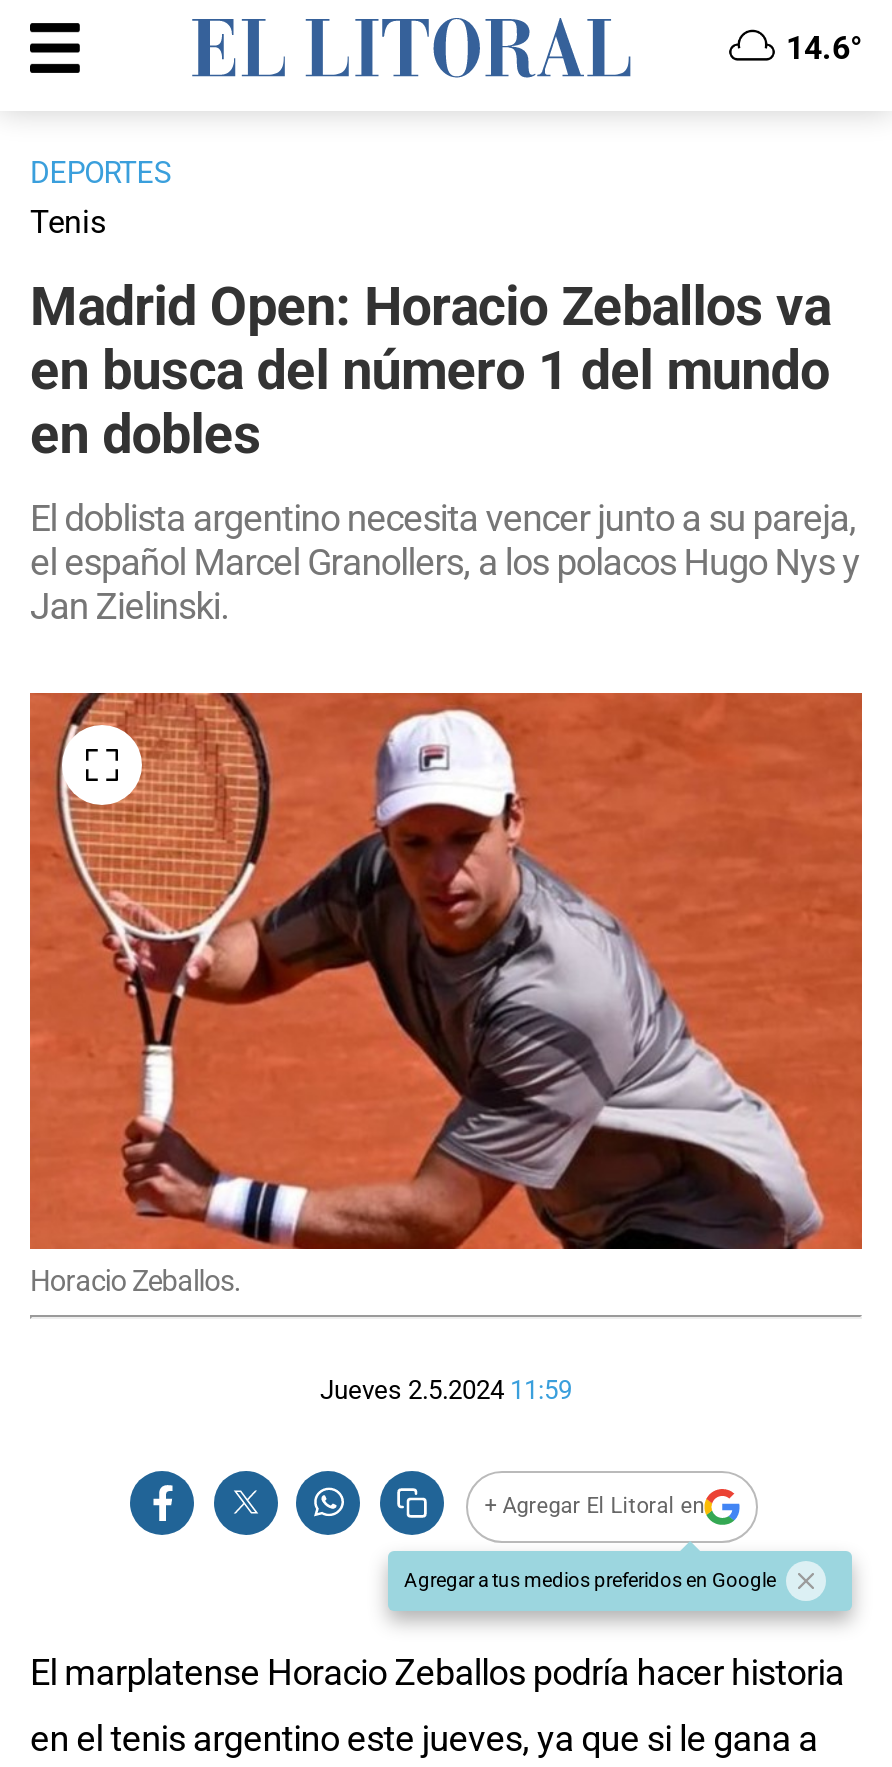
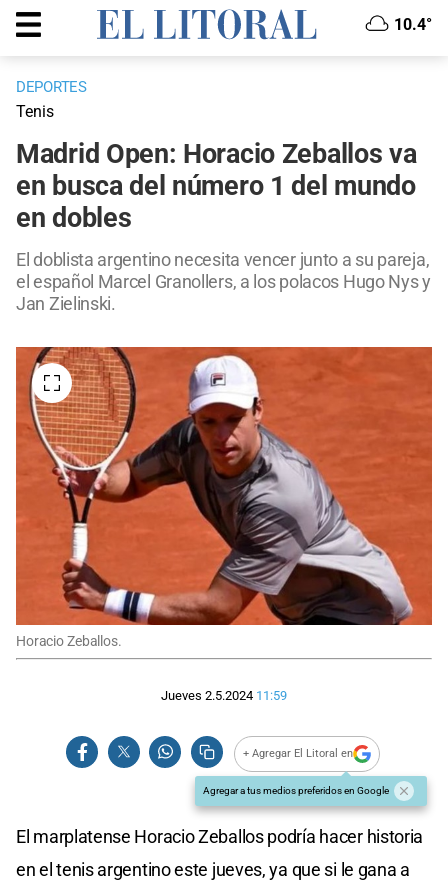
[786,28,862,66] 14.6° -> [394,14,432,33] 10.4°

